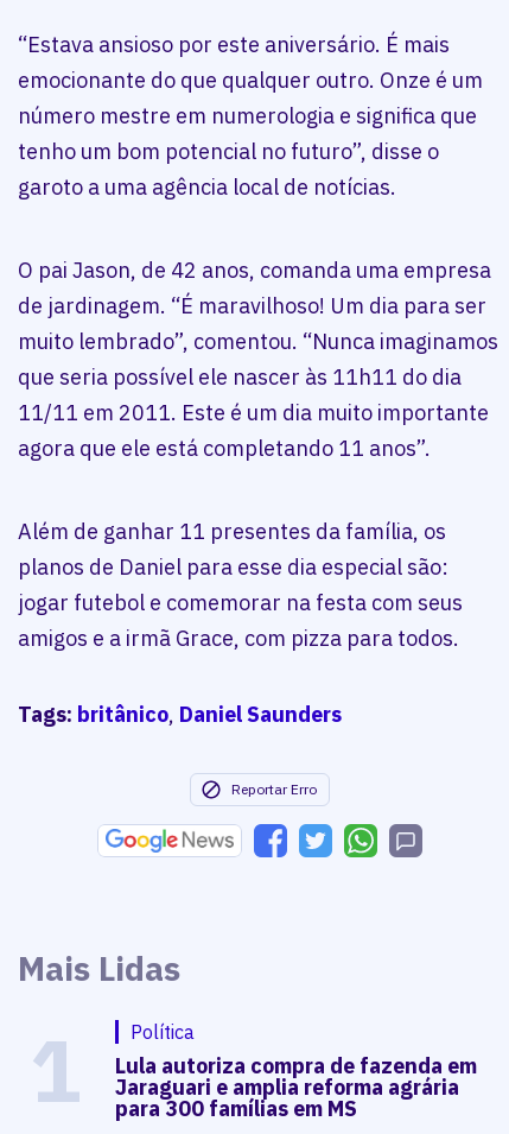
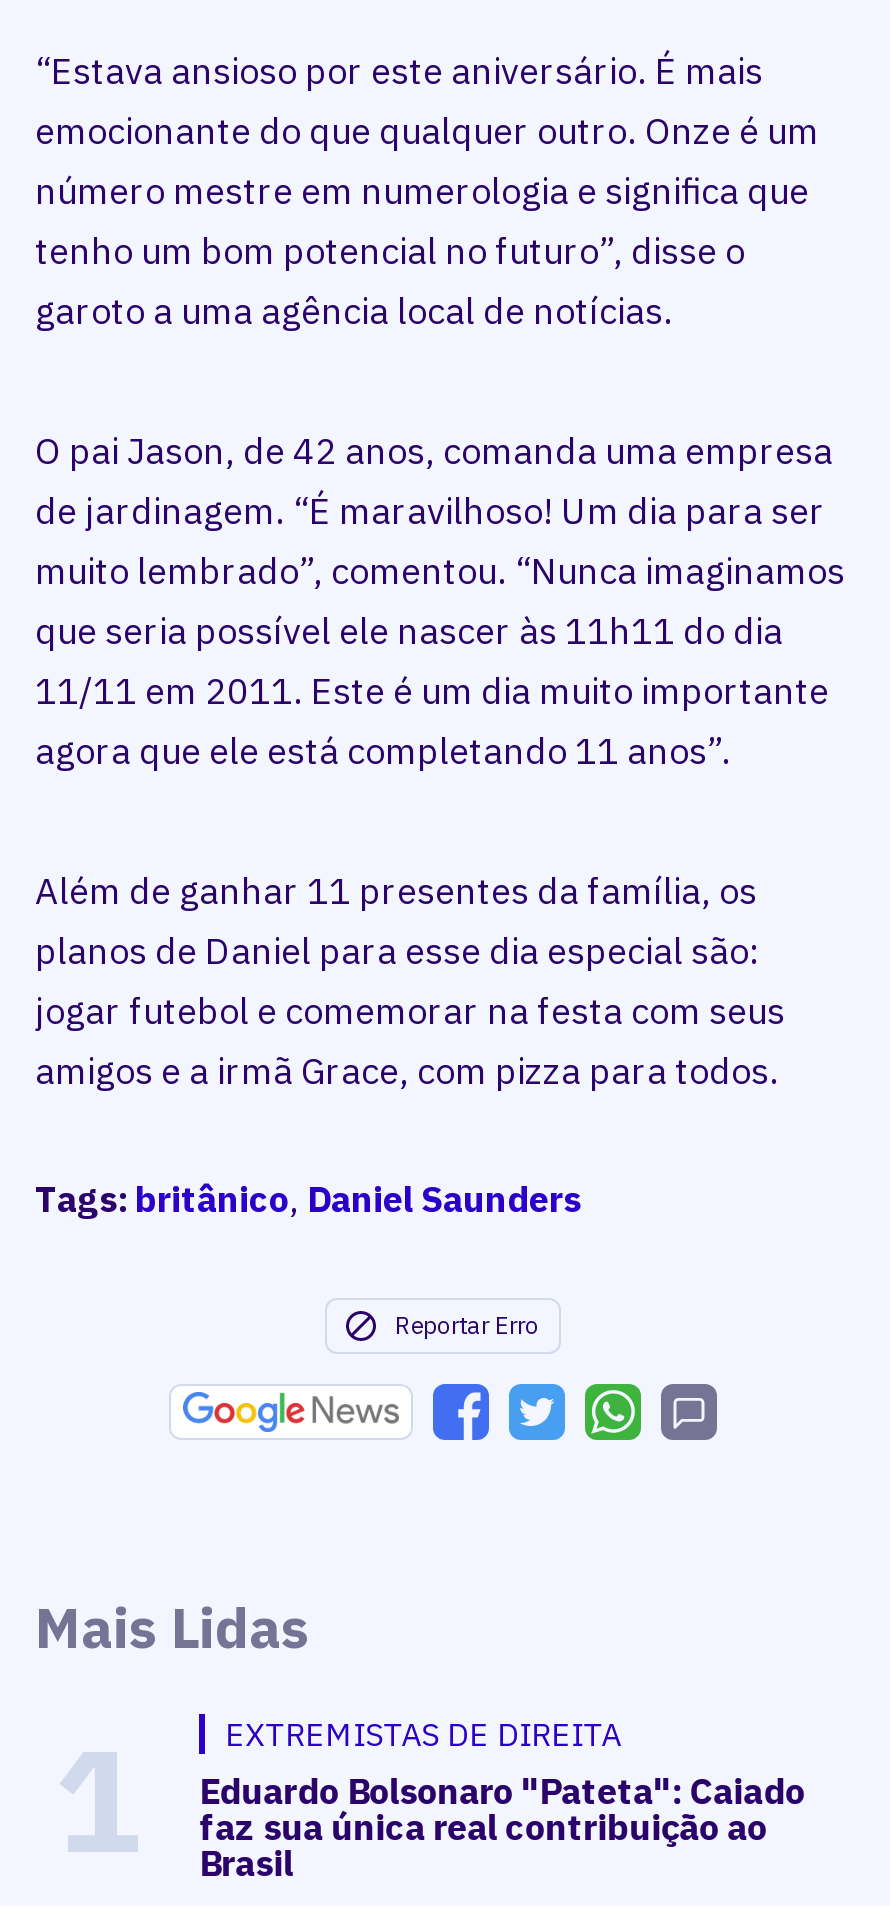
[115,1020,477,1122] Política | Lula autoriza compra de fazenda em | Jaraguari e amplia reforma agrária | para 300 famílias em MS -> [199,1715,805,1887] EXTREMISTAS DE DIREITA | Eduardo Bolsonaro "Pateta": Caiado | faz sua única real contribuição ao | Brasil

